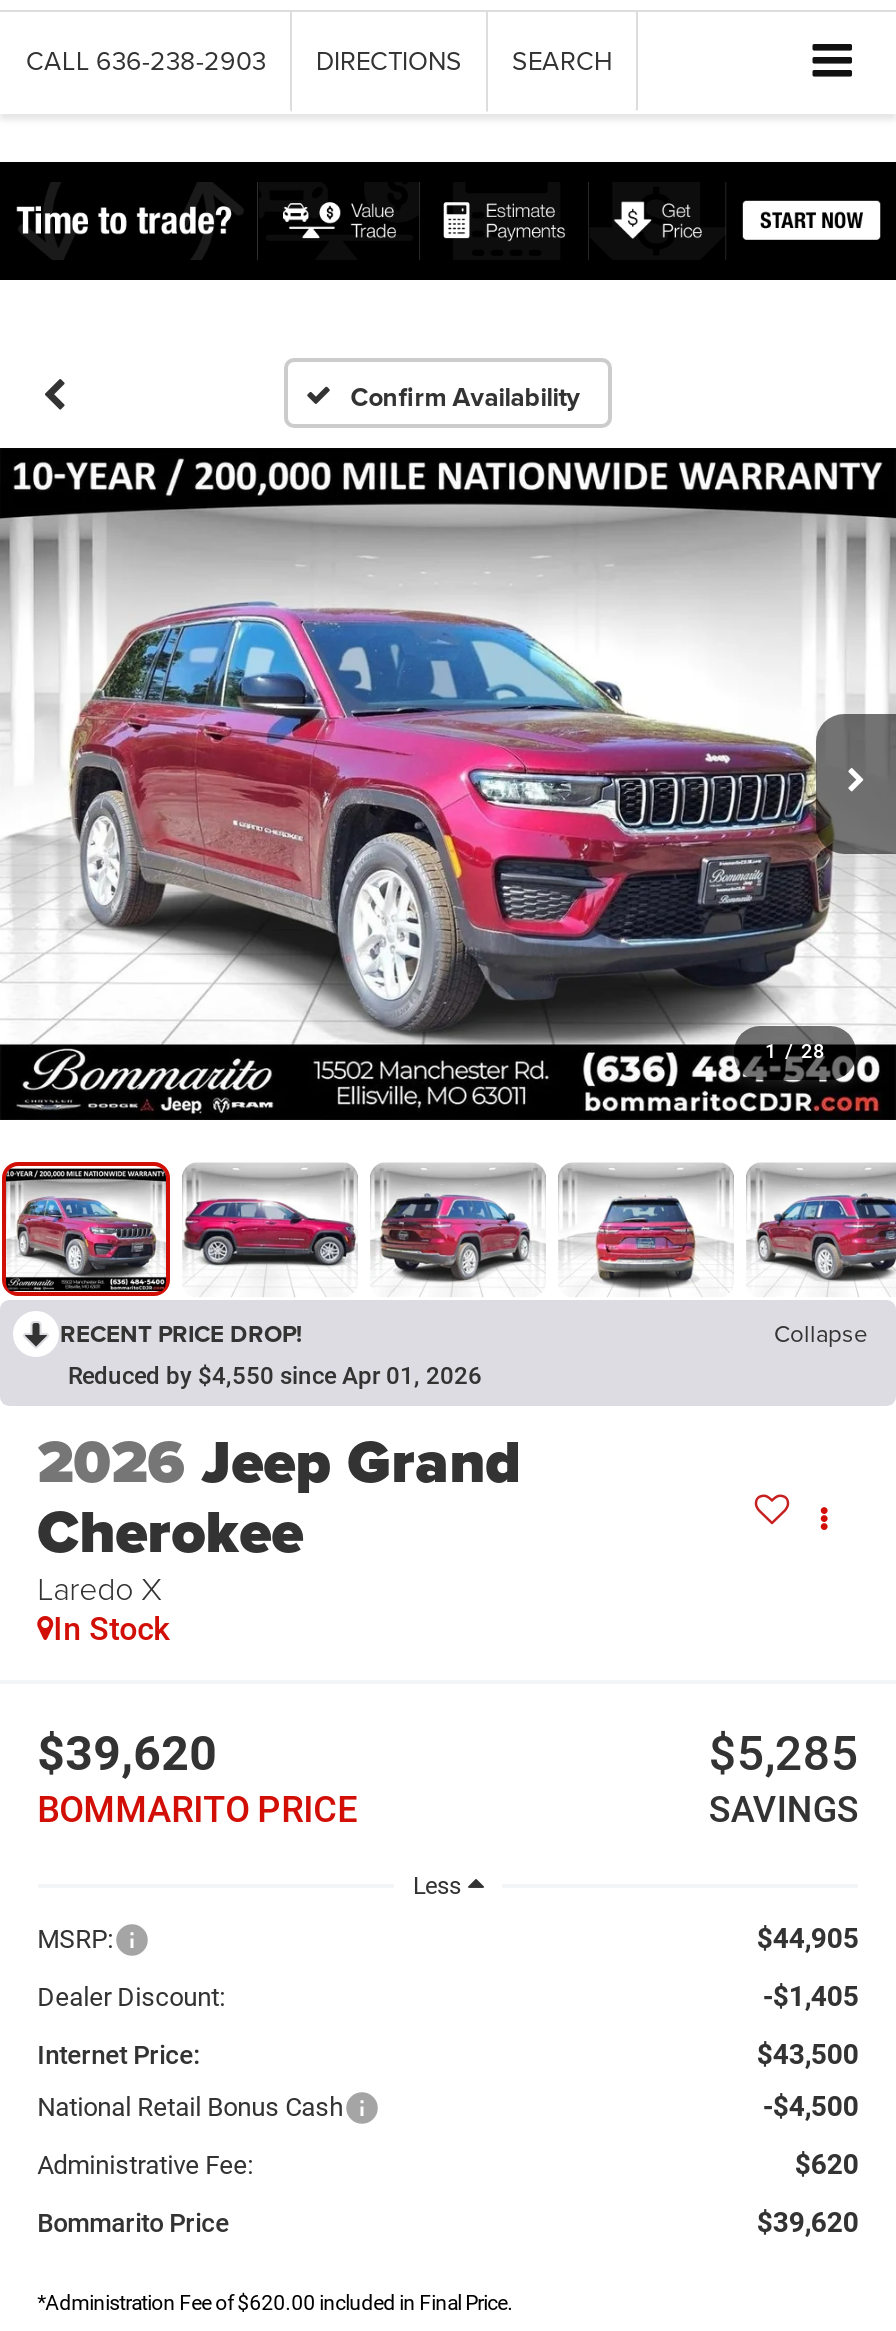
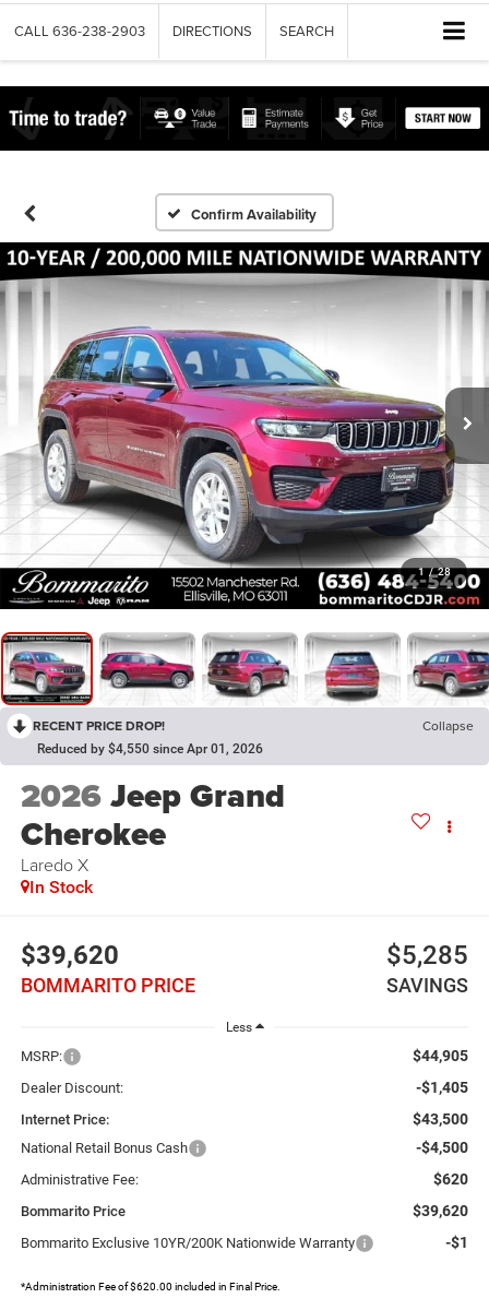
none -> [20,1234,469,1251] Bommarito Exclusive 10YR/200K Nationwide Warranty | -$1

